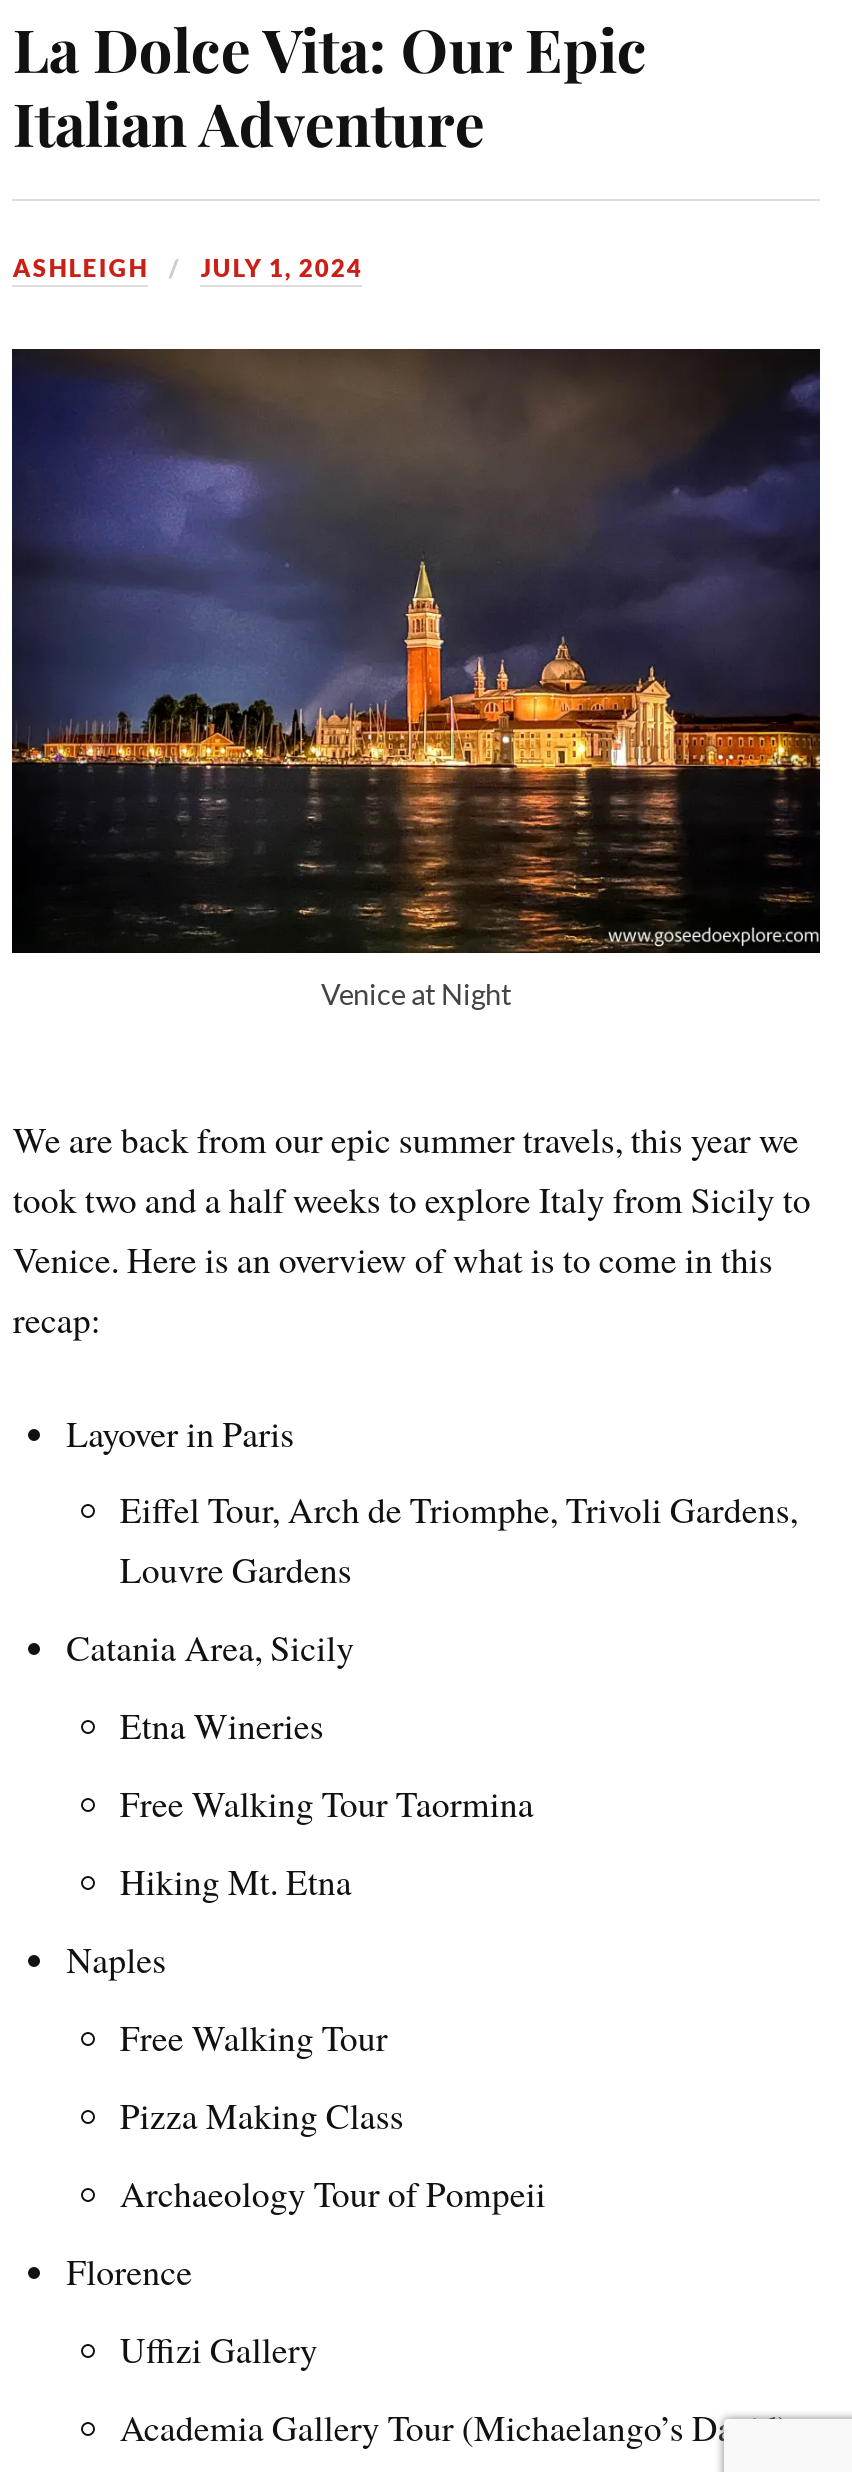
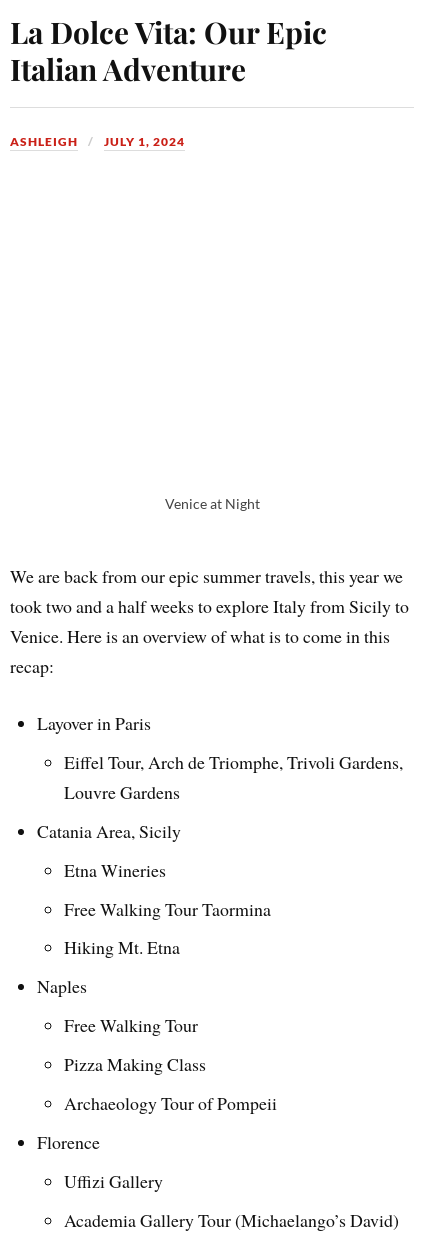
[10,347,822,955] [image] -> none

